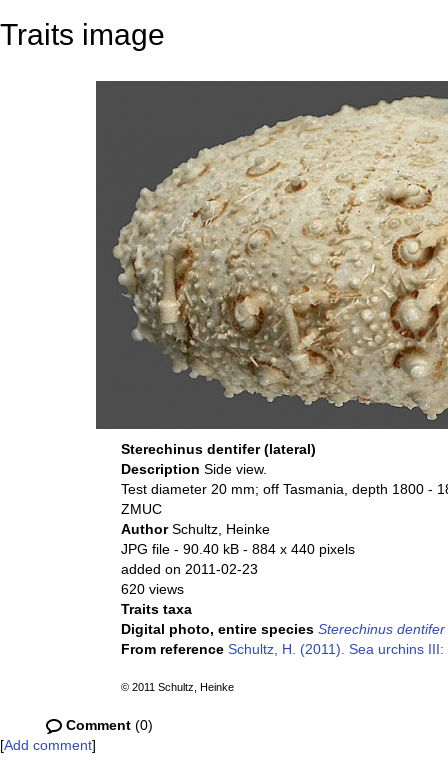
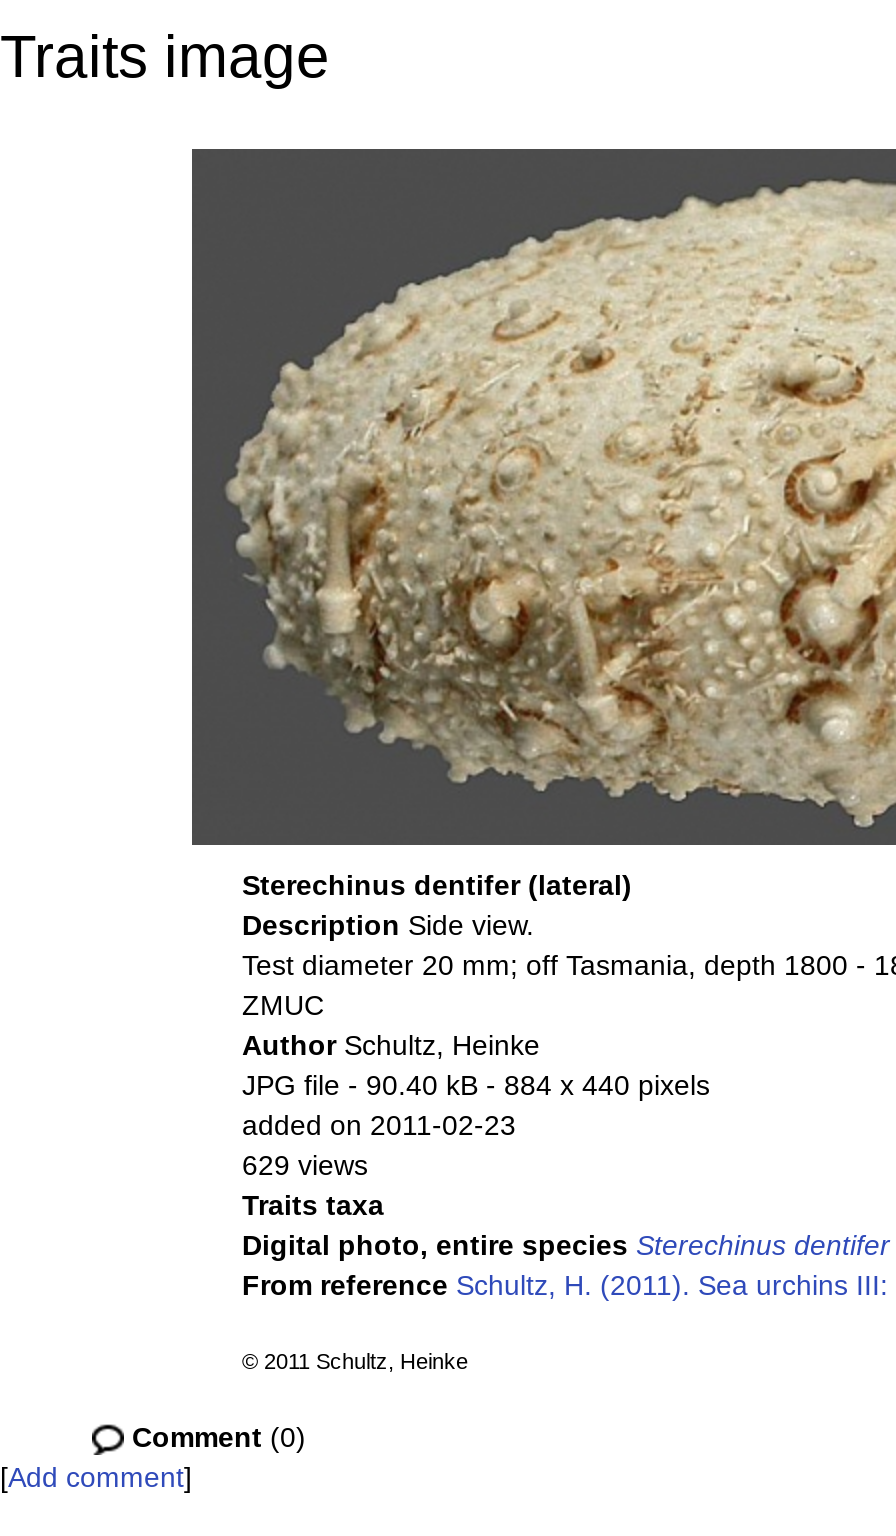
[121,581,184,597] 620 views -> [242,1149,368,1181] 629 views

